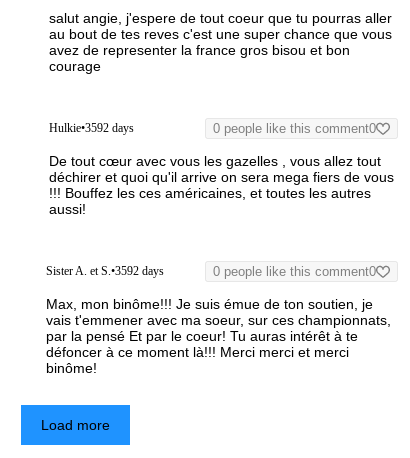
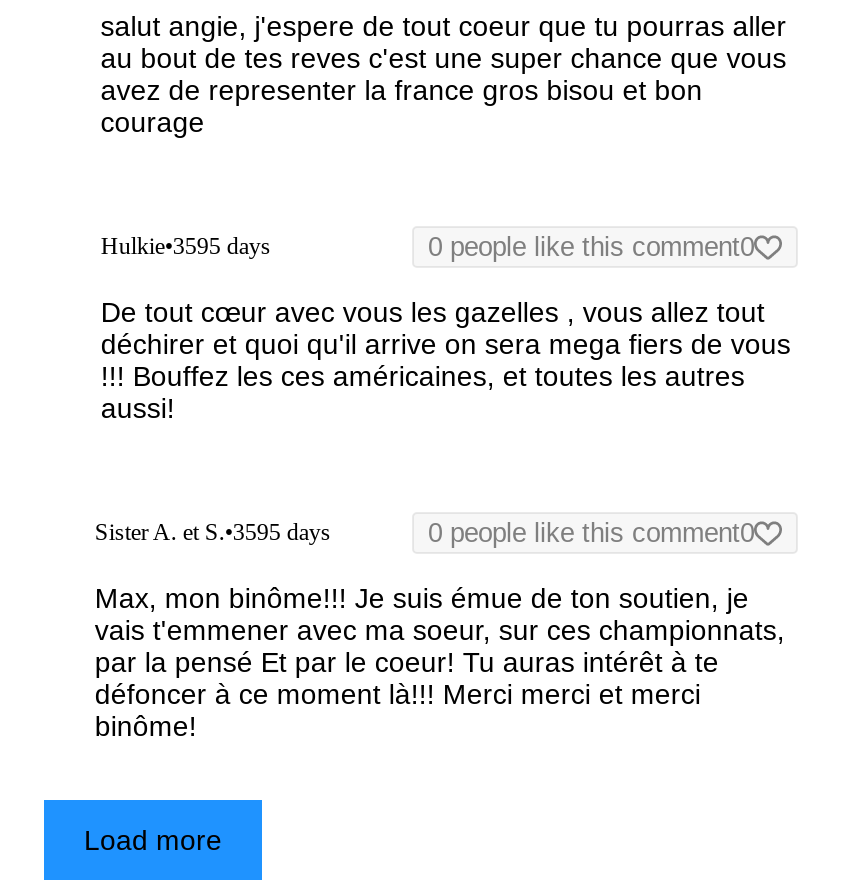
[49,121,134,135] Hulkie•3592 days -> [101,232,271,260] Hulkie•3595 days
[46,264,164,278] Sister A. et S.•3592 days -> [95,518,331,546] Sister A. et S.•3595 days

